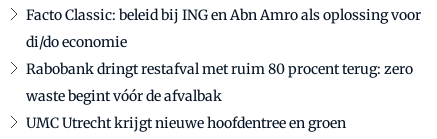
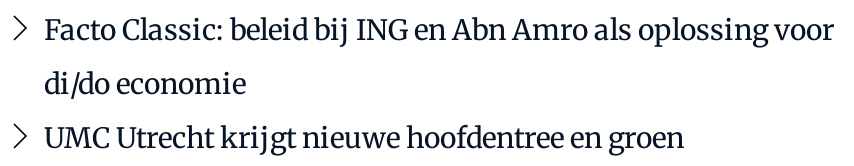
[26,60,413,105] Rabobank dringt restafval met ruim 80 procent terug: zero | waste begint vóór de afvalbak -> none

